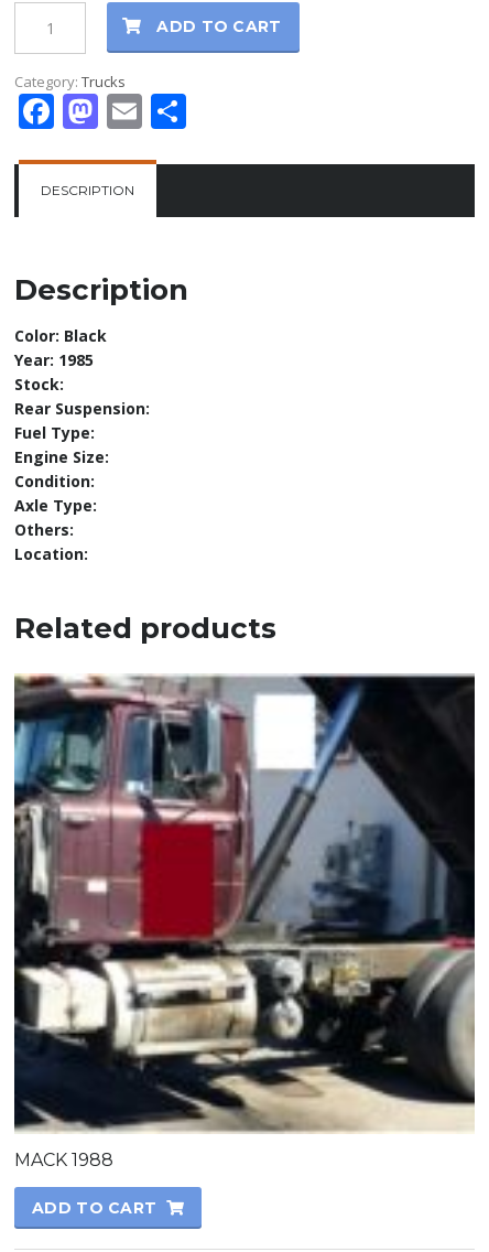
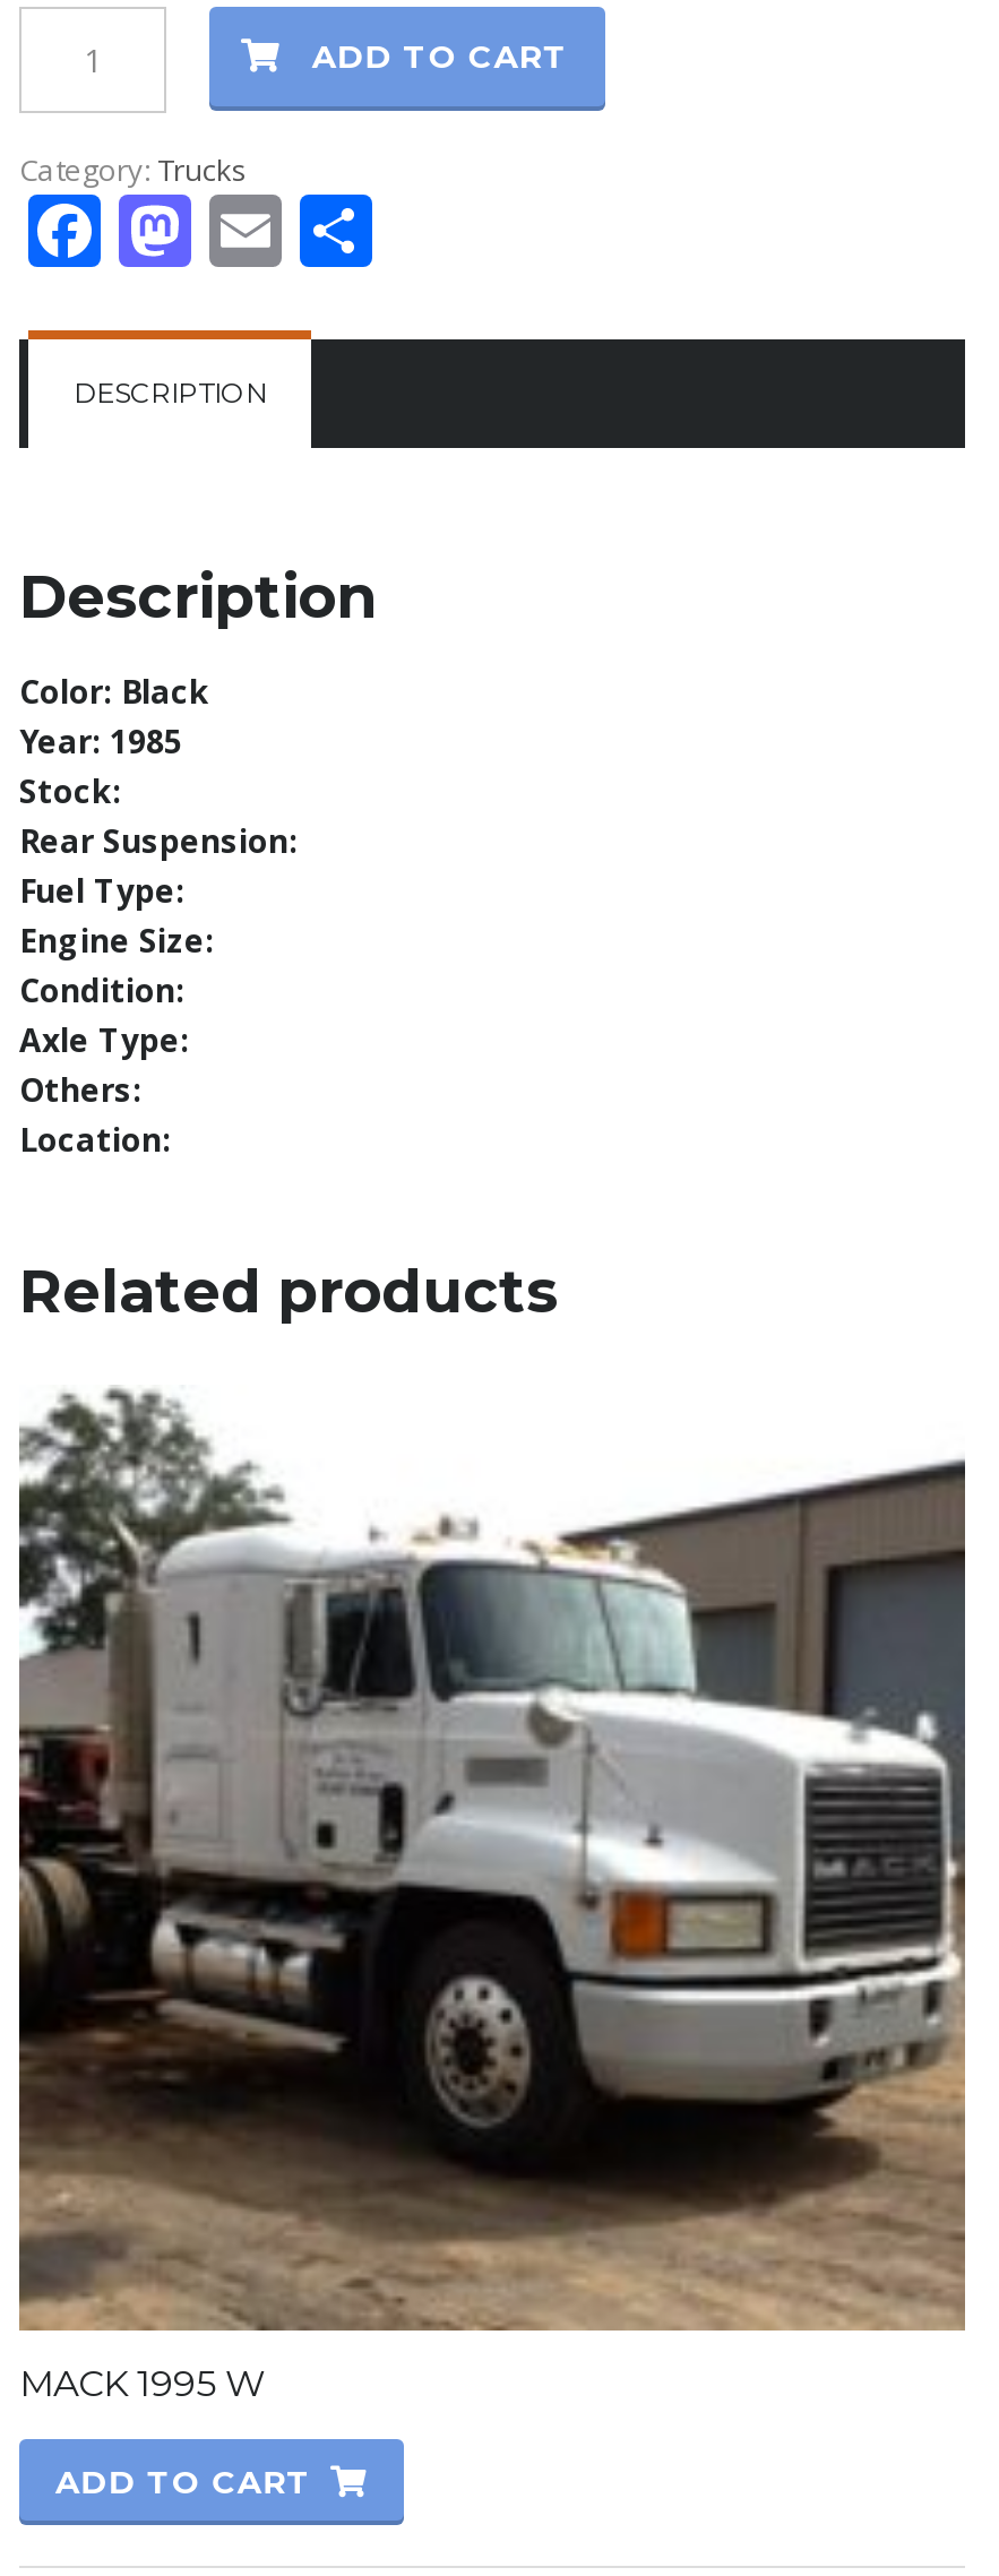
[13,673,476,1171] [image] | MACK 1988 -> [17,1386,967,2405] [image] | MACK 1995 W

